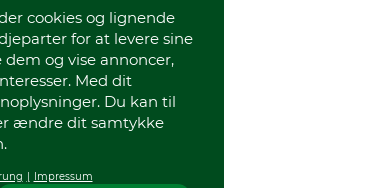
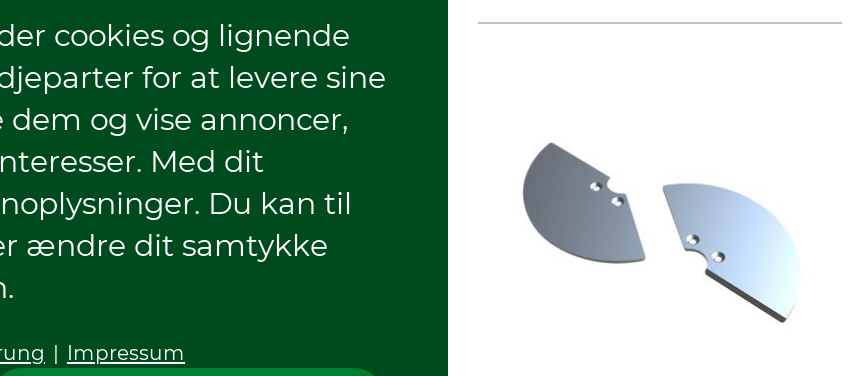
none -> [522,142,646,266] [image]
none -> [662,182,790,324] [image]

